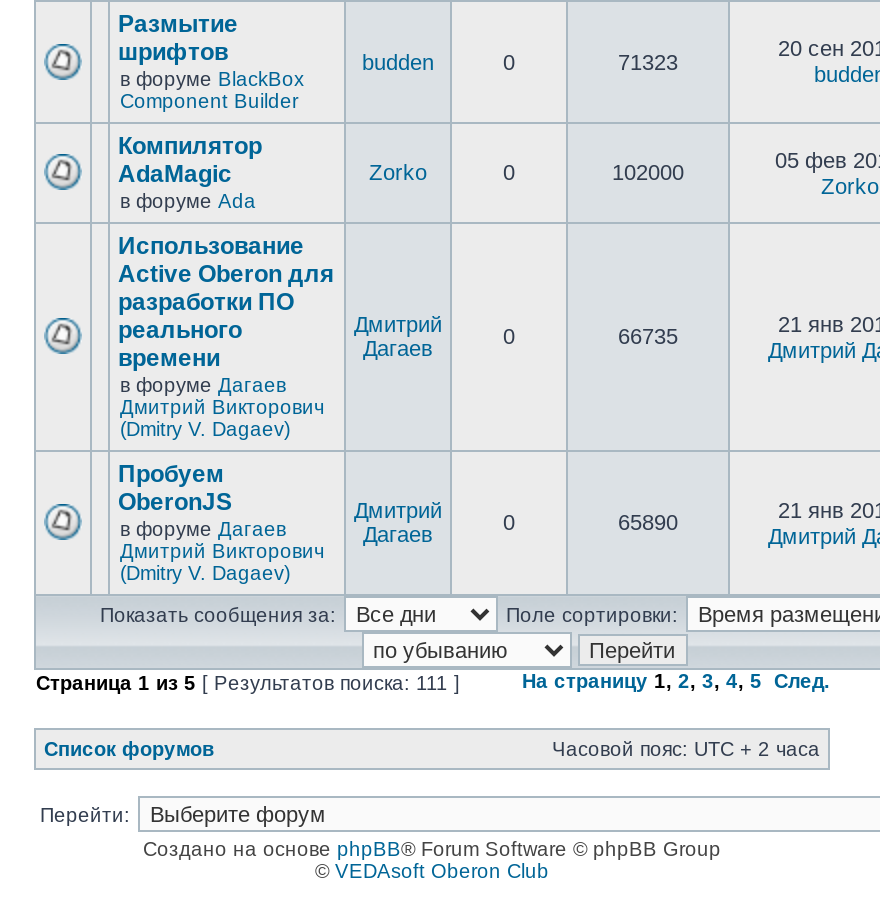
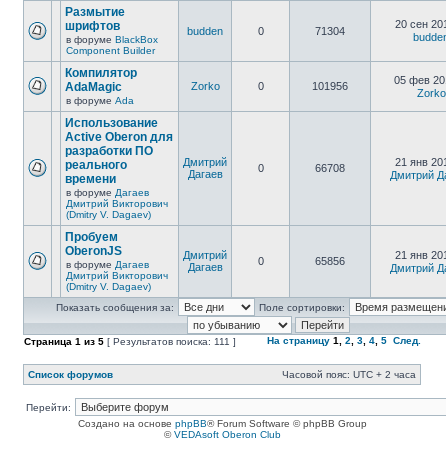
[618,50,678,74] 71323 -> [315,25,345,37] 71304
[612,160,684,184] 102000 -> [312,80,348,92] 101956
[618,324,678,348] 66735 -> [315,162,345,174] 66708
[618,510,678,534] 65890 -> [315,255,345,267] 65856

